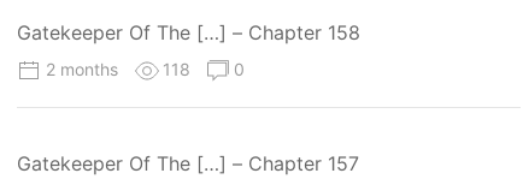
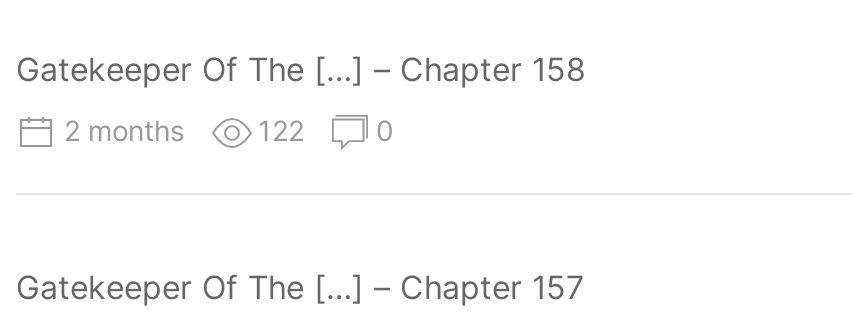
[163,59,190,79] 118 -> [258,113,304,147] 122

